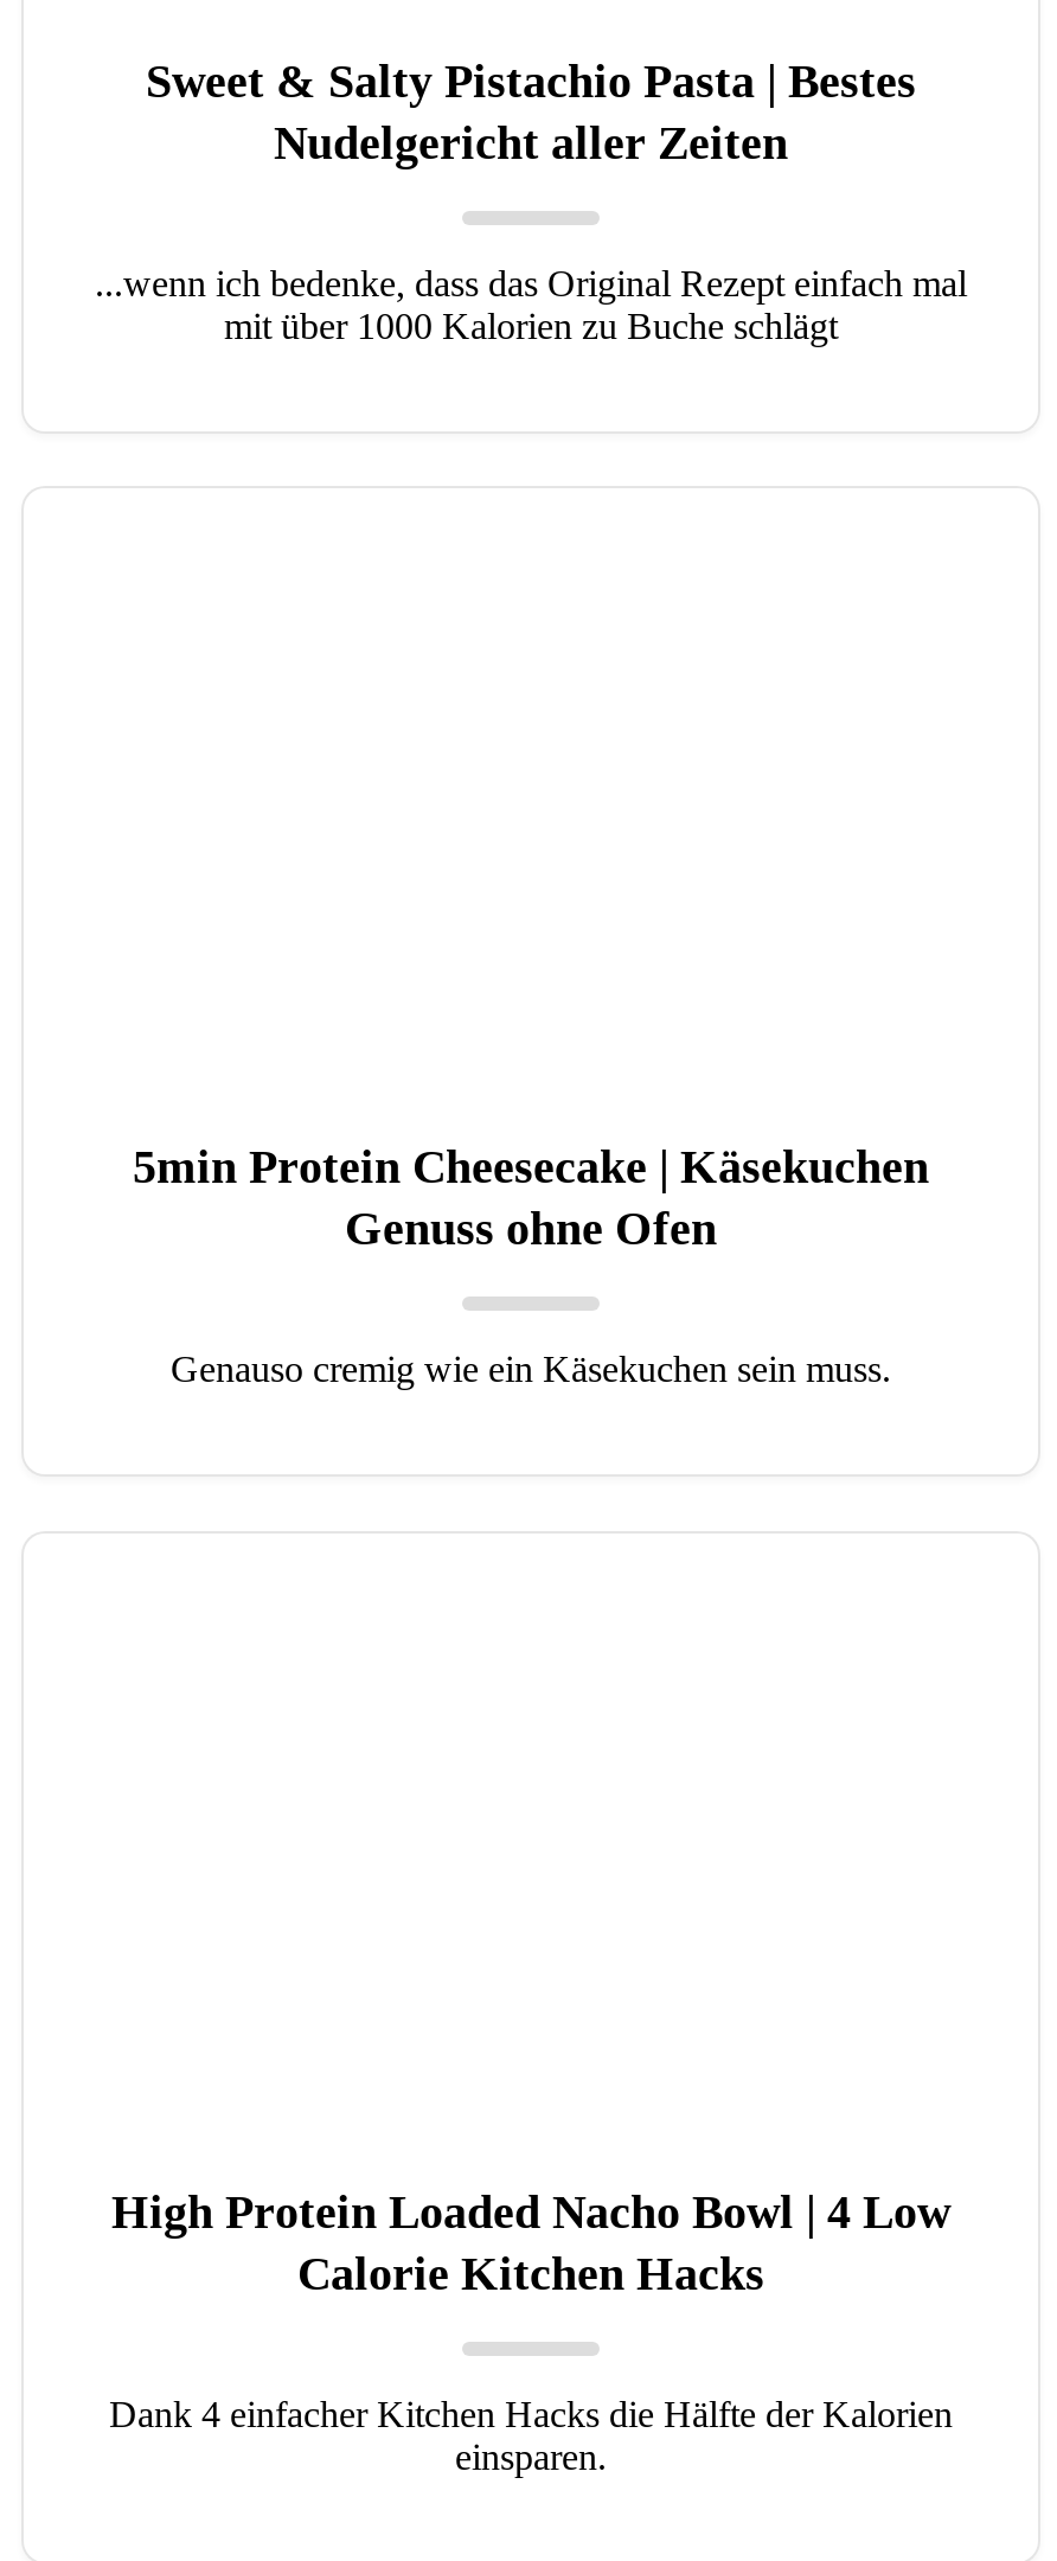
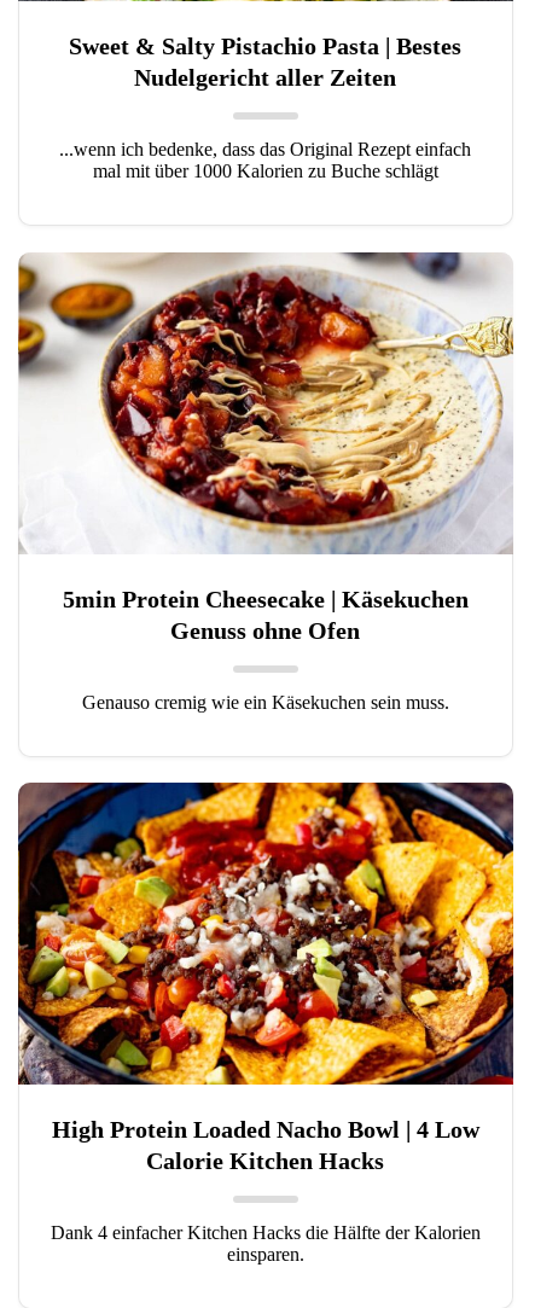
none -> [17,251,514,556] [image]
none -> [17,781,514,1086] [image]

